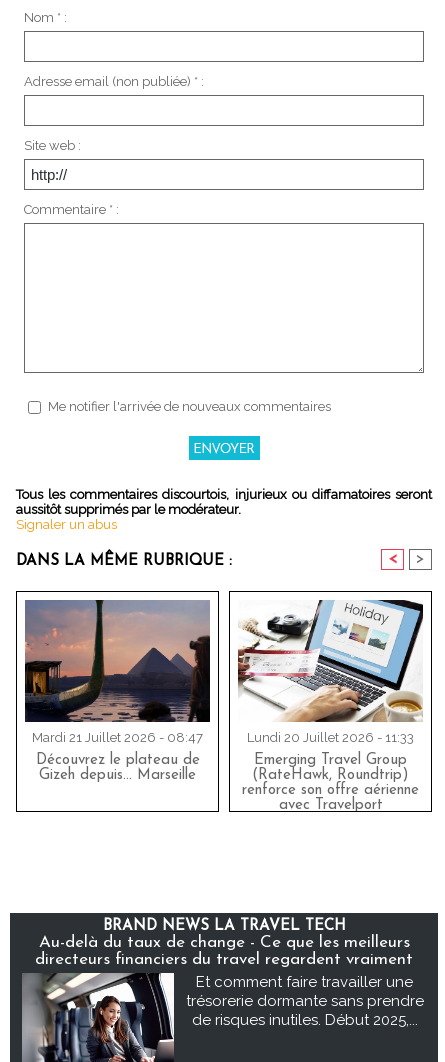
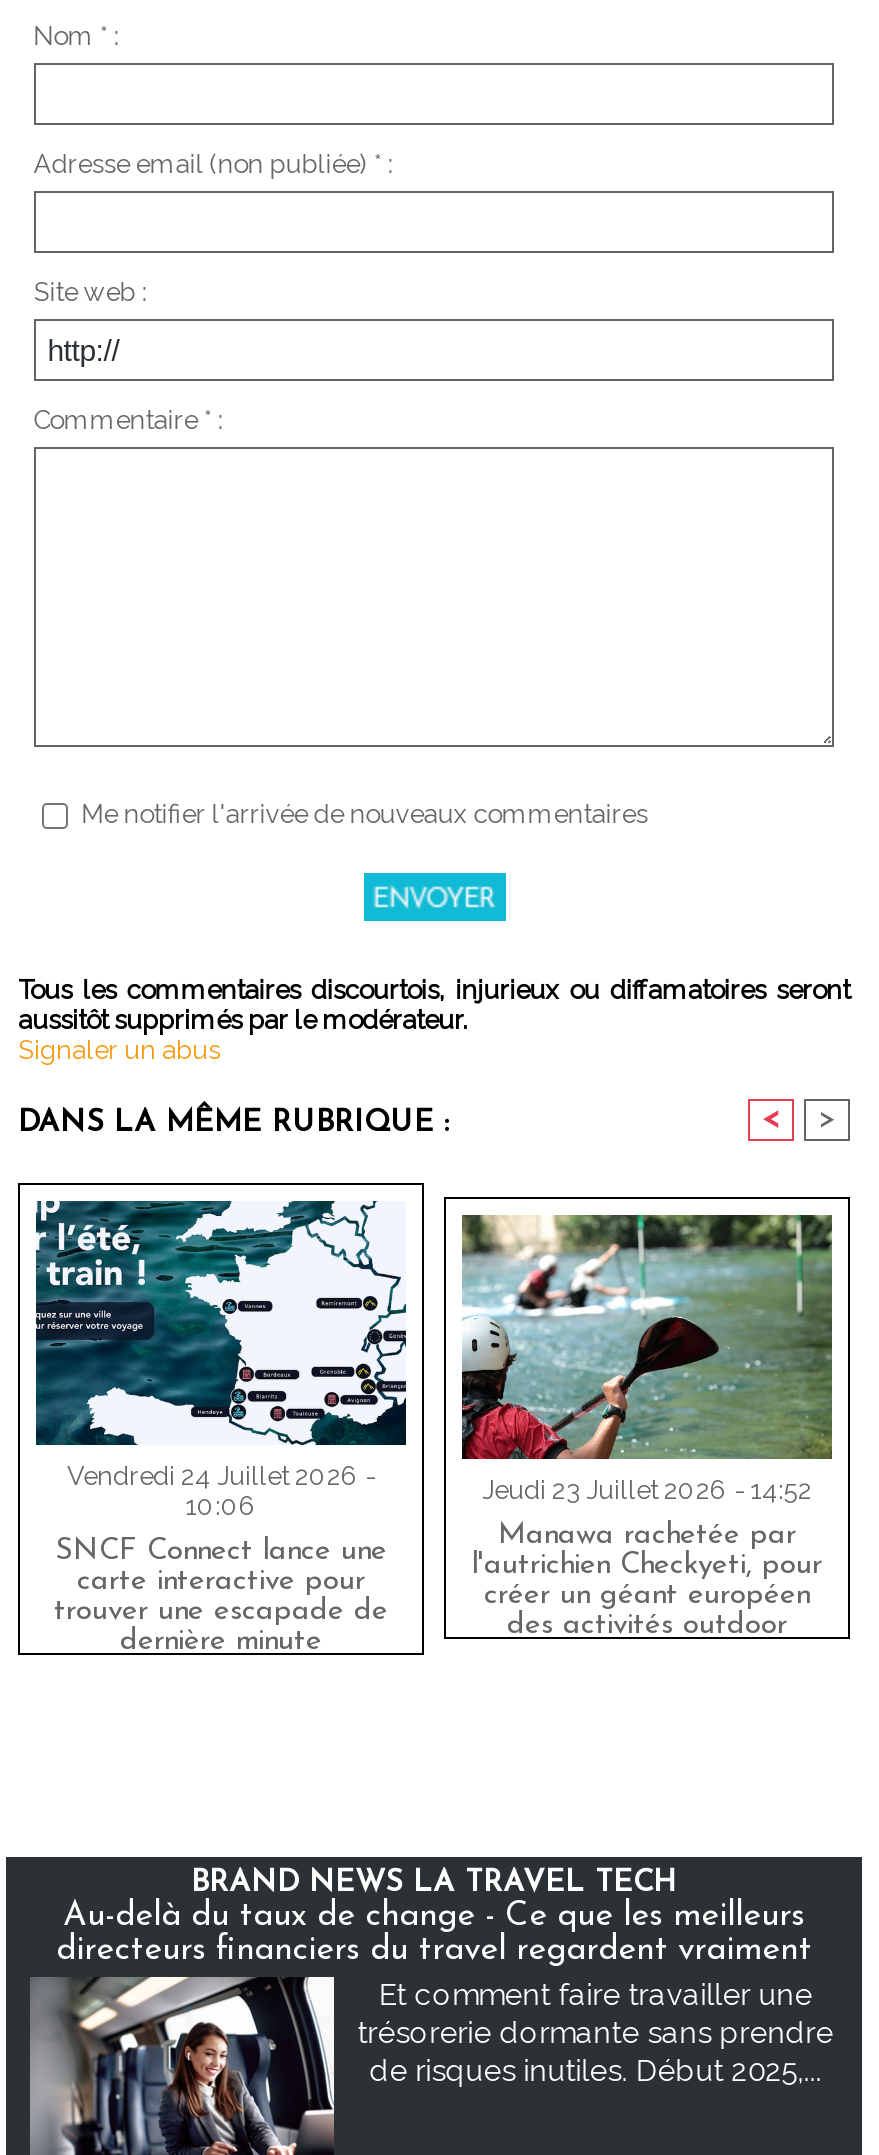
[231,590,430,745] [image] | Lundi 20 Juillet 2026 - 11:33 -> [448,1195,846,1505] [image] | Jeudi 23 Juillet 2026 - 14:52
[24,599,211,745] [image] | Mardi 21 Juillet 2026 - 08:47 -> [34,1199,408,1521] [image] | Vendredi 24 Juillet 2026 - | 10:06
[35,753,199,783] Découvrez le plateau de | Gizeh depuis... Marseille -> [54,1537,388,1657] SNCF Connect lance une | carte interactive pour | trouver une escapade de | dernière minute
[242,753,419,813] Emerging Travel Group | (RateHawk, Roundtrip) | renforce son offre aérienne | avec Travelport -> [472,1521,822,1641] Manawa rachetée par | l'autrichien Checkyeti, pour | créer un géant européen | des activités outdoor

